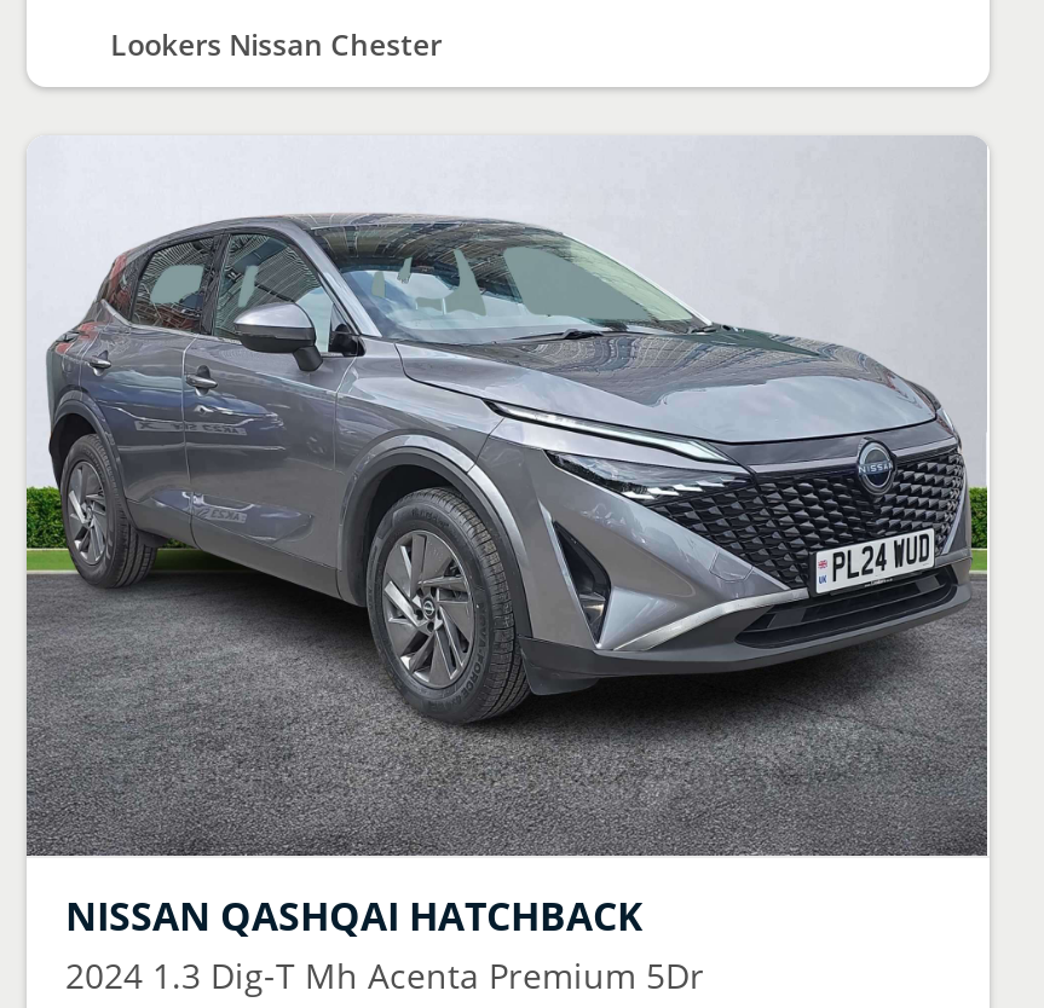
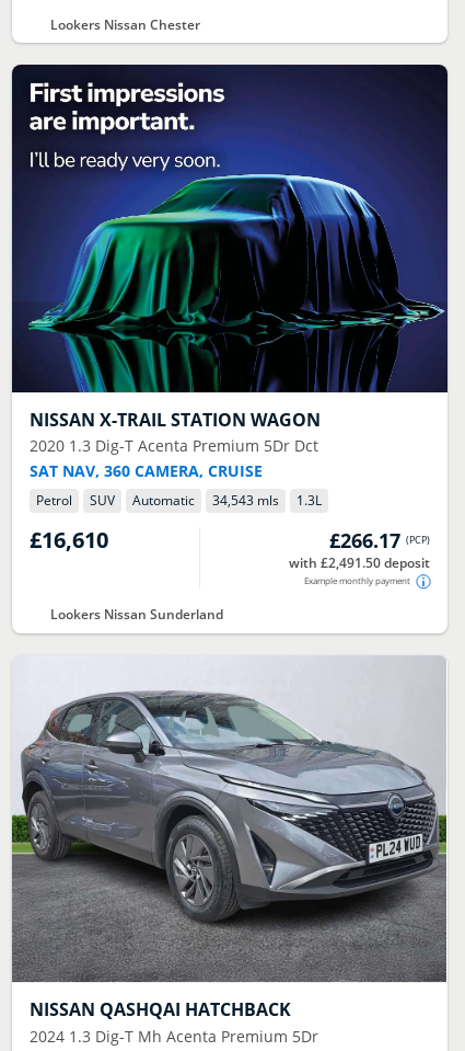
none -> [11,64,449,624] [image] | NISSAN X-TRAIL STATION WAGON | 2020 1.3 Dig-T Acenta Premium 5Dr Dct | SAT NAV, 360 CAMERA, CRUISE | Petrol | SUV | Automatic | 34,543 mls | 1.3L | £16,610 | £266.17 (PCP) | with £2,491.50 deposit | Example monthly payment | Lookers Nissan Sunderland

